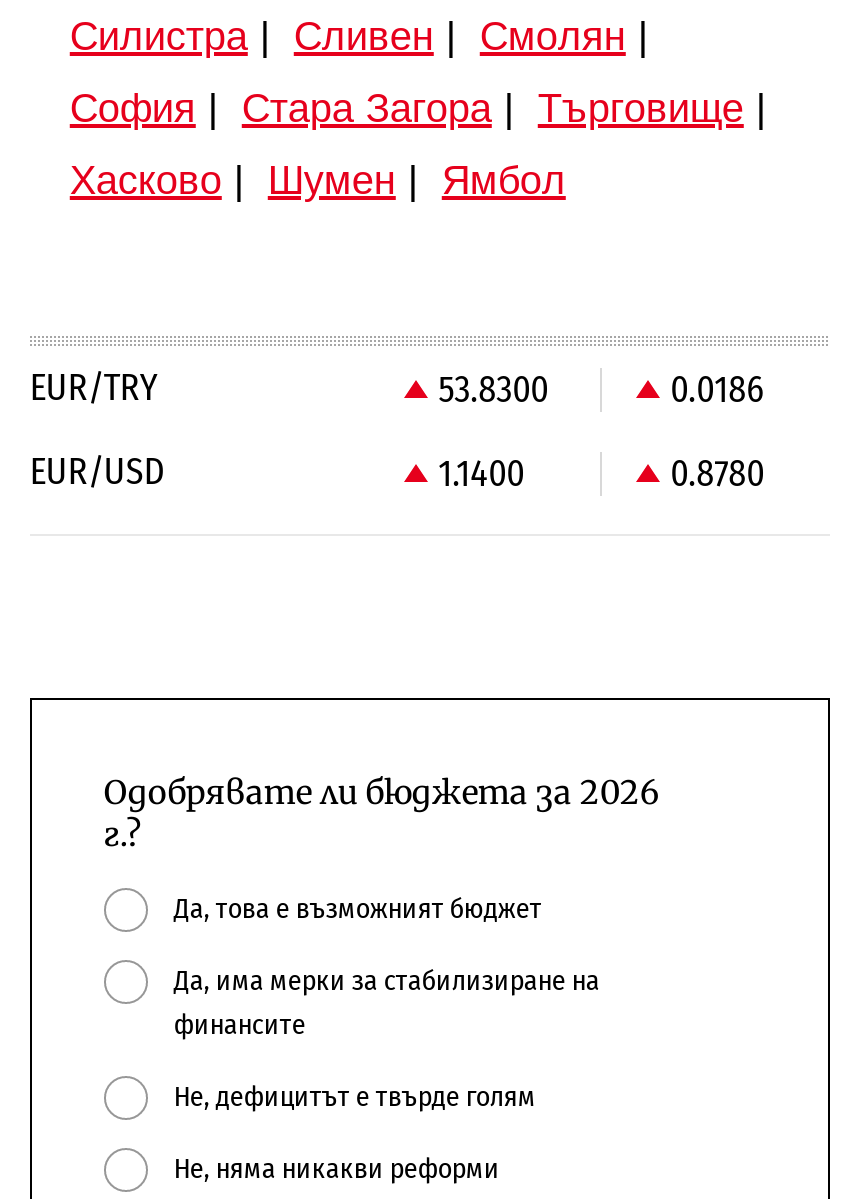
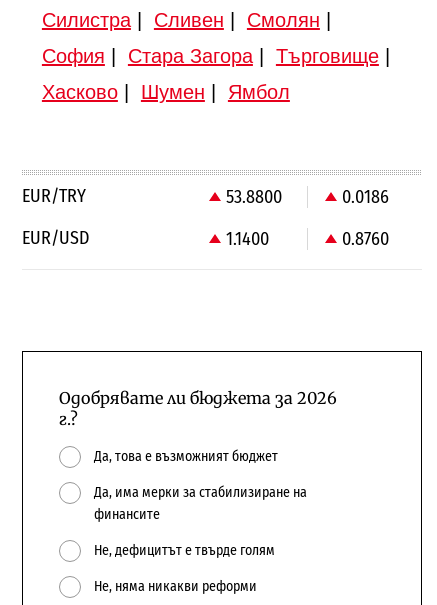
[438,368,548,412] 53.8300 -> [226,186,282,208] 53.8800
[670,452,764,496] 0.8780 -> [342,228,389,250] 0.8760

